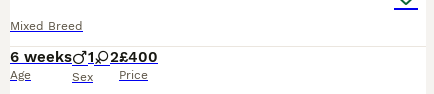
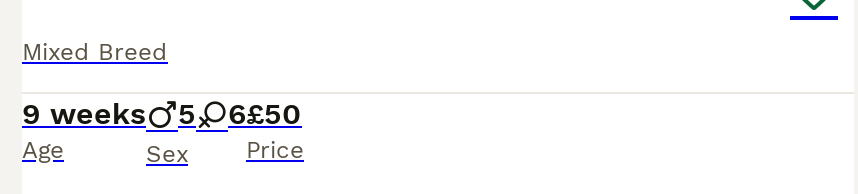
[10,48,72,66] 6 weeks -> [22,96,146,132] 9 weeks
[88,48,94,66] 1 -> [178,96,196,132] 5
[110,48,119,66] 2 -> [228,96,246,132] 6
[119,48,158,66] £400 -> [246,96,302,132] £50

